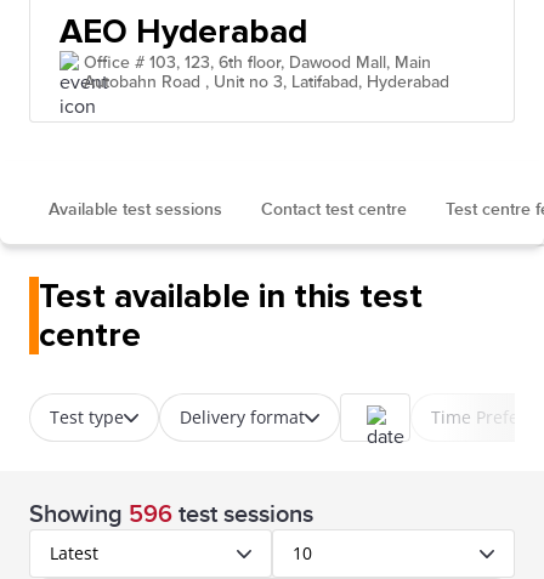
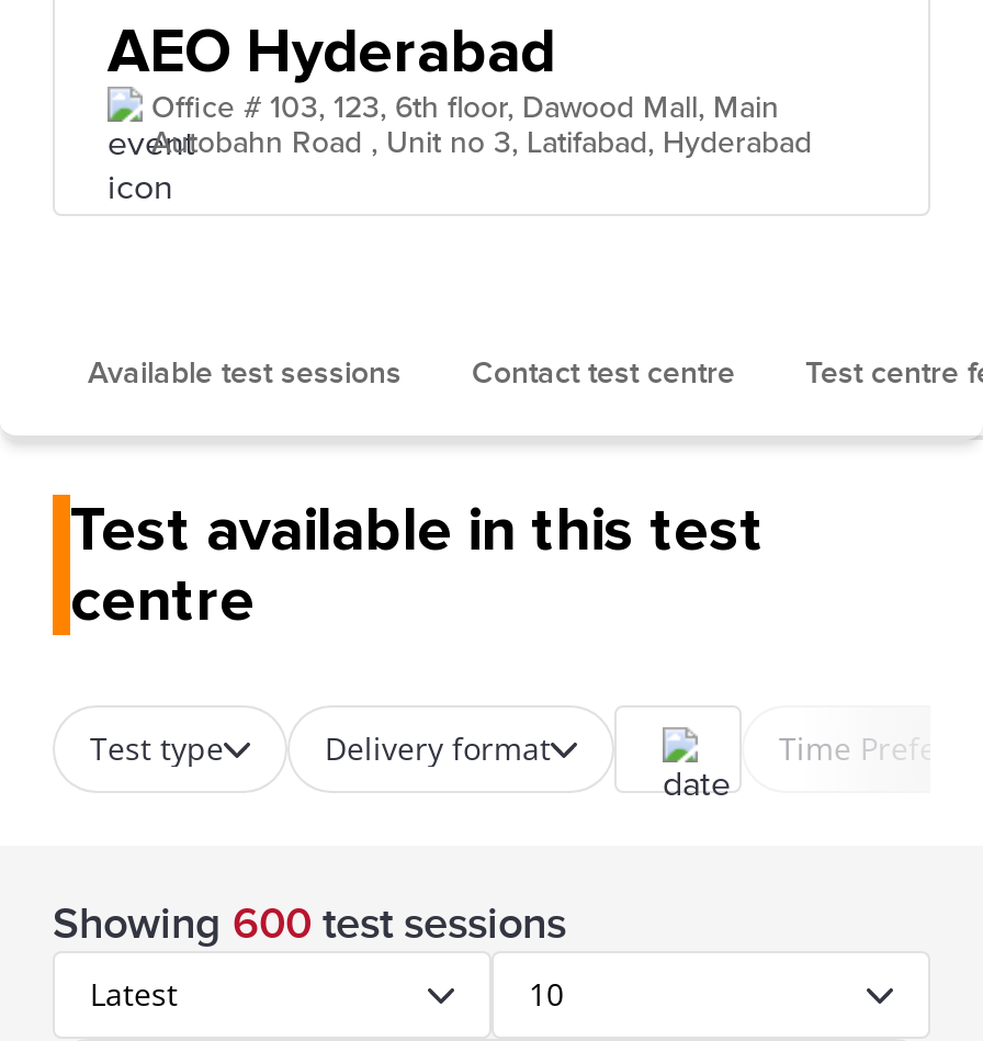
[29,499,313,529] Showing 596 test sessions -> [53,897,566,950] Showing 600 test sessions

